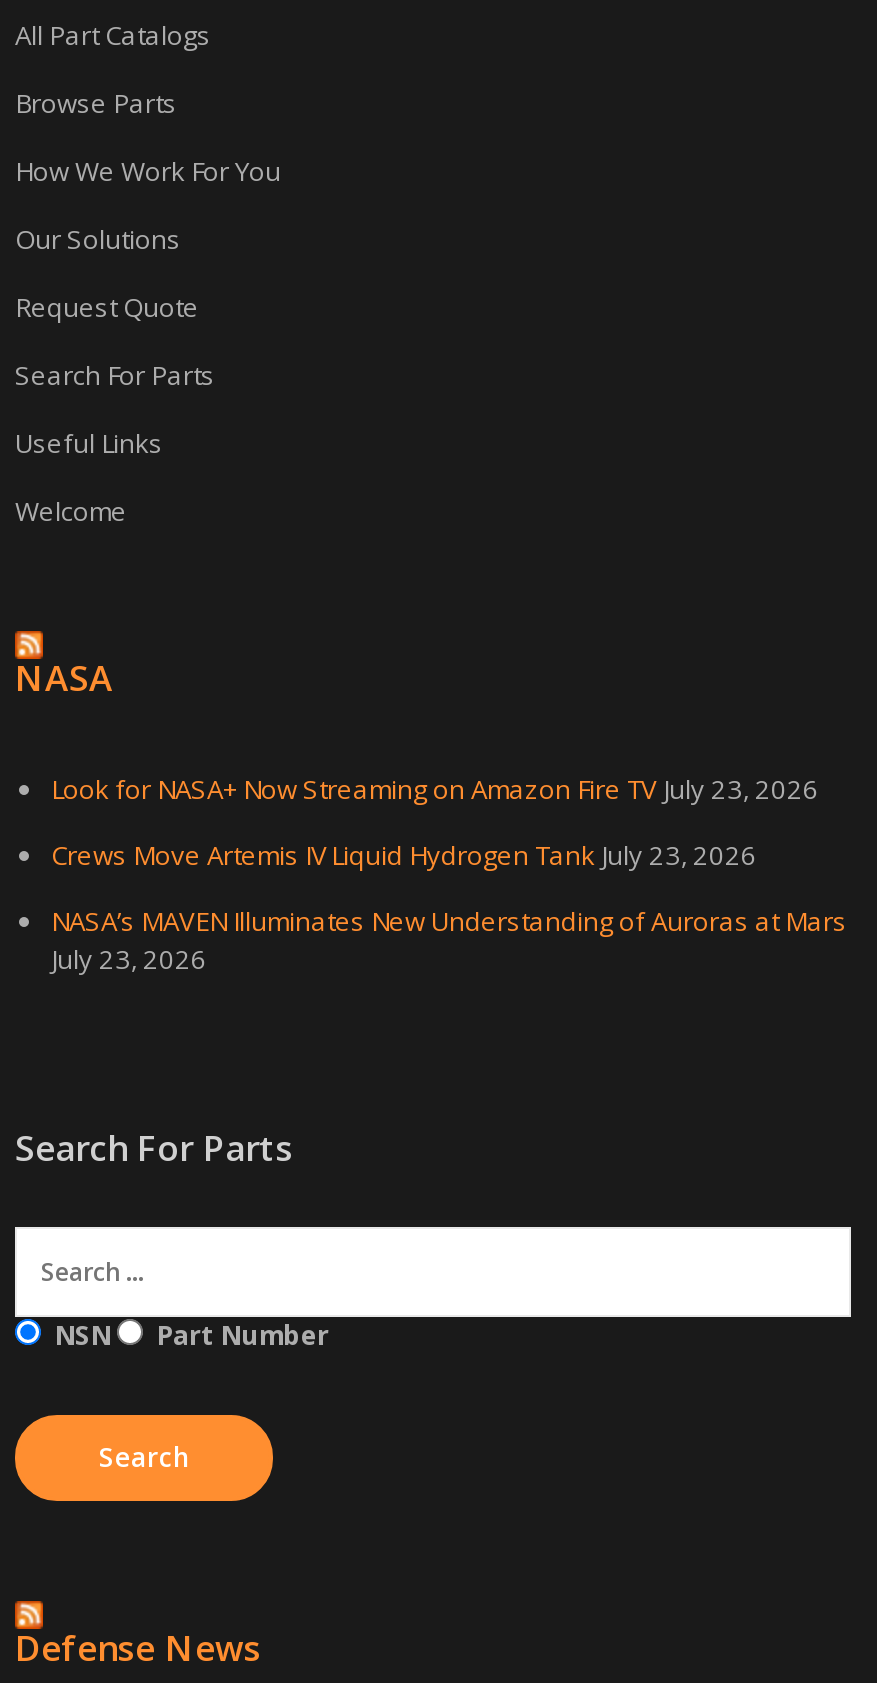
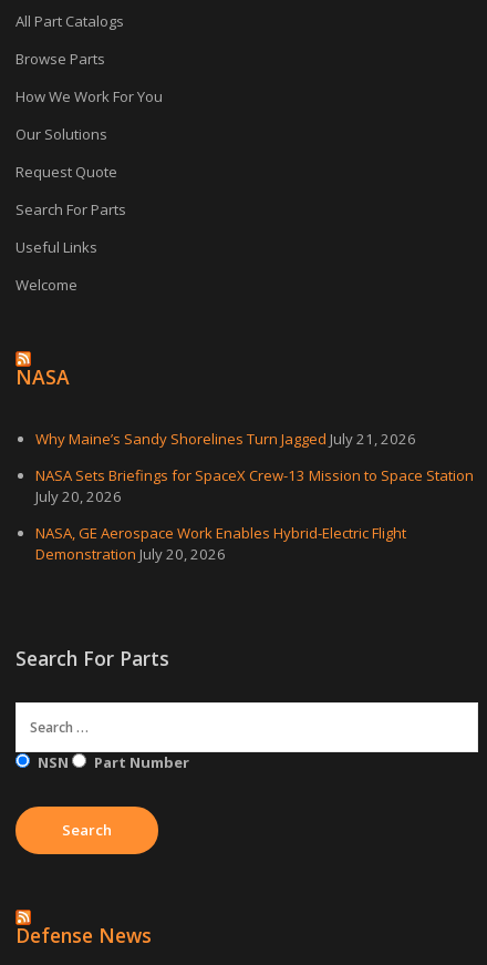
[51,771,819,807] Look for NASA+ Now Streaming on Amazon Fire TV July 23, 2026 -> [35,429,416,449] Why Maine’s Sandy Shorelines Turn Jagged July 21, 2026
[51,837,757,873] Crews Move Artemis IV Liquid Hydrogen Tank July 23, 2026 -> [35,465,474,506] NASA Sets Briefings for SpaceX Crew-13 Mission to Space Station | July 20, 2026
[51,903,847,977] NASA’s MAVEN Illuminates New Understanding of Auroras at Mars | July 23, 2026 -> [35,523,406,564] NASA, GE Aerospace Work Enables Hybrid-Electric Flight | Demonstration July 20, 2026

